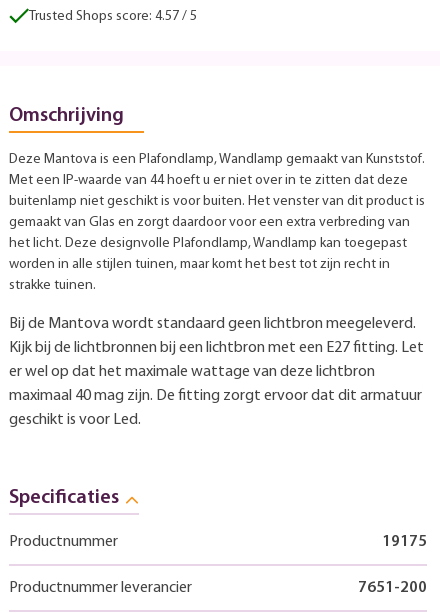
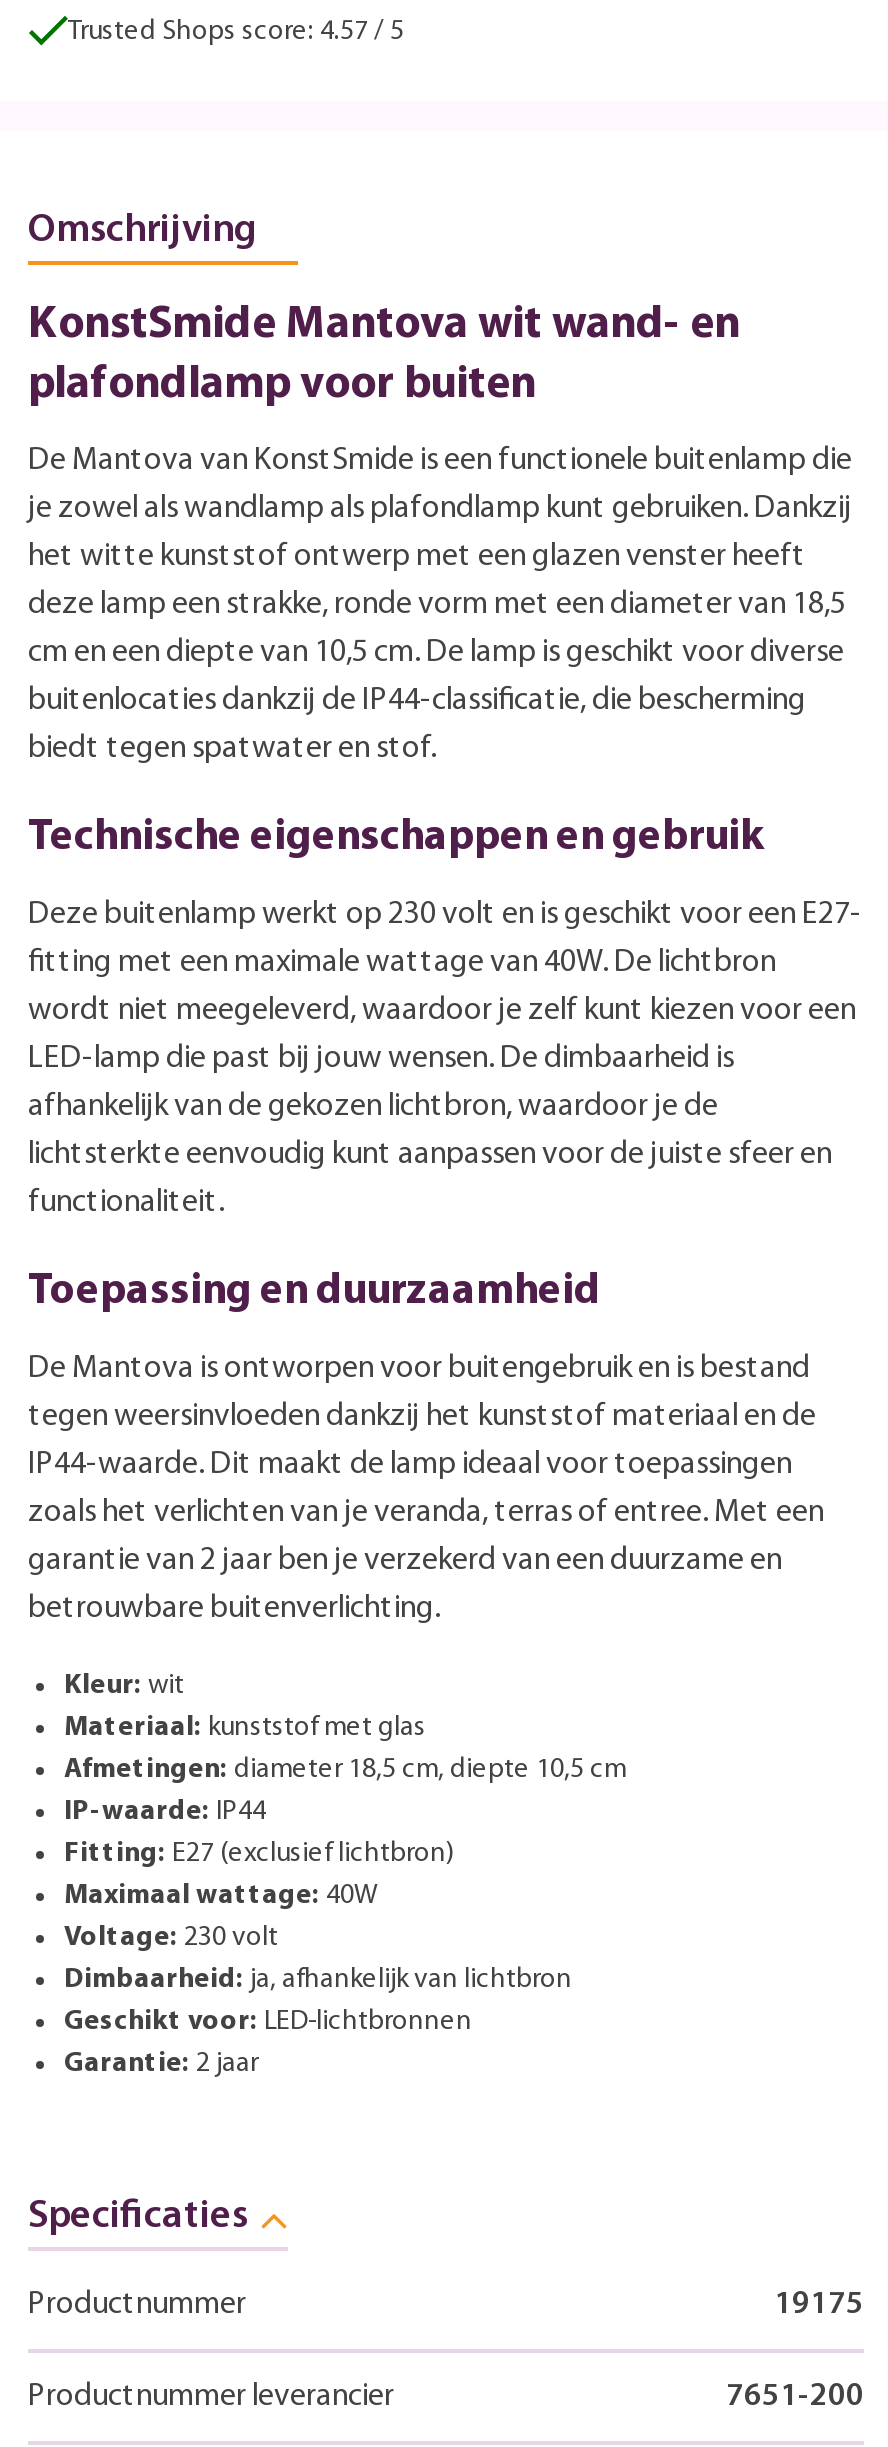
[9,152,425,428] Deze Mantova is een Plafondlamp, Wandlamp gemaakt van Kunststof. | Met een IP-waarde van 44 hoeft u er niet over in te zitten dat deze | buitenlamp niet geschikt is voor buiten. Het venster van dit product is | gemaakt van Glas en zorgt daardoor voor een extra verbreding van | het licht. Deze designvolle Plafondlamp, Wandlamp kan toegepast | worden in alle stijlen tuinen, maar komt het best tot zijn recht in | strakke tuinen. | Bij de Mantova wordt standaard geen lichtbron meegeleverd. | Kijk bij de lichtbronnen bij een lichtbron met een E27 fitting. Let | er wel op dat het maximale wattage van deze lichtbron | maximaal 40 mag zijn. De fitting zorgt ervoor dat dit armatuur | geschikt is voor Led. -> [28,302,862,2078] KonstSmide Mantova wit wand- en | plafondlamp voor buiten | De Mantova van KonstSmide is een functionele buitenlamp die | je zowel als wandlamp als plafondlamp kunt gebruiken. Dankzij | het witte kunststof ontwerp met een glazen venster heeft | deze lamp een strakke, ronde vorm met een diameter van 18,5 | cm en een diepte van 10,5 cm. De lamp is geschikt voor diverse | buitenlocaties dankzij de IP44-classificatie, die bescherming | biedt tegen spatwater en stof. | Technische eigenschappen en gebruik | Deze buitenlamp werkt op 230 volt en is geschikt voor een E27- | fitting met een maximale wattage van 40W. De lichtbron | wordt niet meegeleverd, waardoor je zelf kunt kiezen voor een | LED-lamp die past bij jouw wensen. De dimbaarheid is | afhankelijk van de gekozen lichtbron, waardoor je de | lichtsterkte eenvoudig kunt aanpassen voor de juiste sfeer en | functionaliteit. | Toepassing en duurzaamheid | De Mantova is ontworpen voor buitengebruik en is bestand | tegen weersinvloeden dankzij het kunststof materiaal en de | IP44-waarde. Dit maakt de lamp ideaal voor toepassingen | zoals het verlichten van je veranda, terras of entree. Met een | garantie van 2 jaar ben je verzekerd van een duurzame en | betrouwbare buitenverlichting. | Kleur: wit | Materiaal: kunststof met glas | Afmetingen: diameter 18,5 cm, diepte 10,5 cm | IP-waarde: IP44 | Fitting: E27 (exclusief lichtbron) | Maximaal wattage: 40W | Voltage: 230 volt | Dimbaarheid: ja, afhankelijk van lichtbron | Geschikt voor: LED-lichtbronnen | Garantie: 2 jaar

